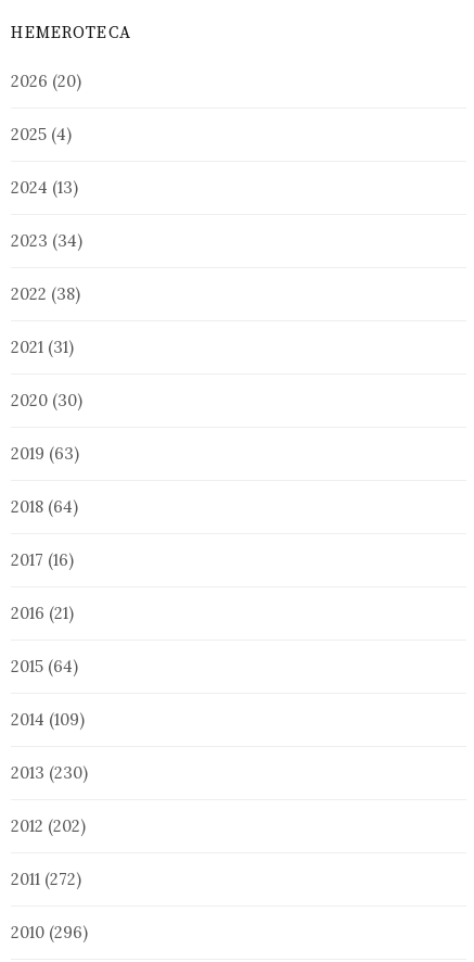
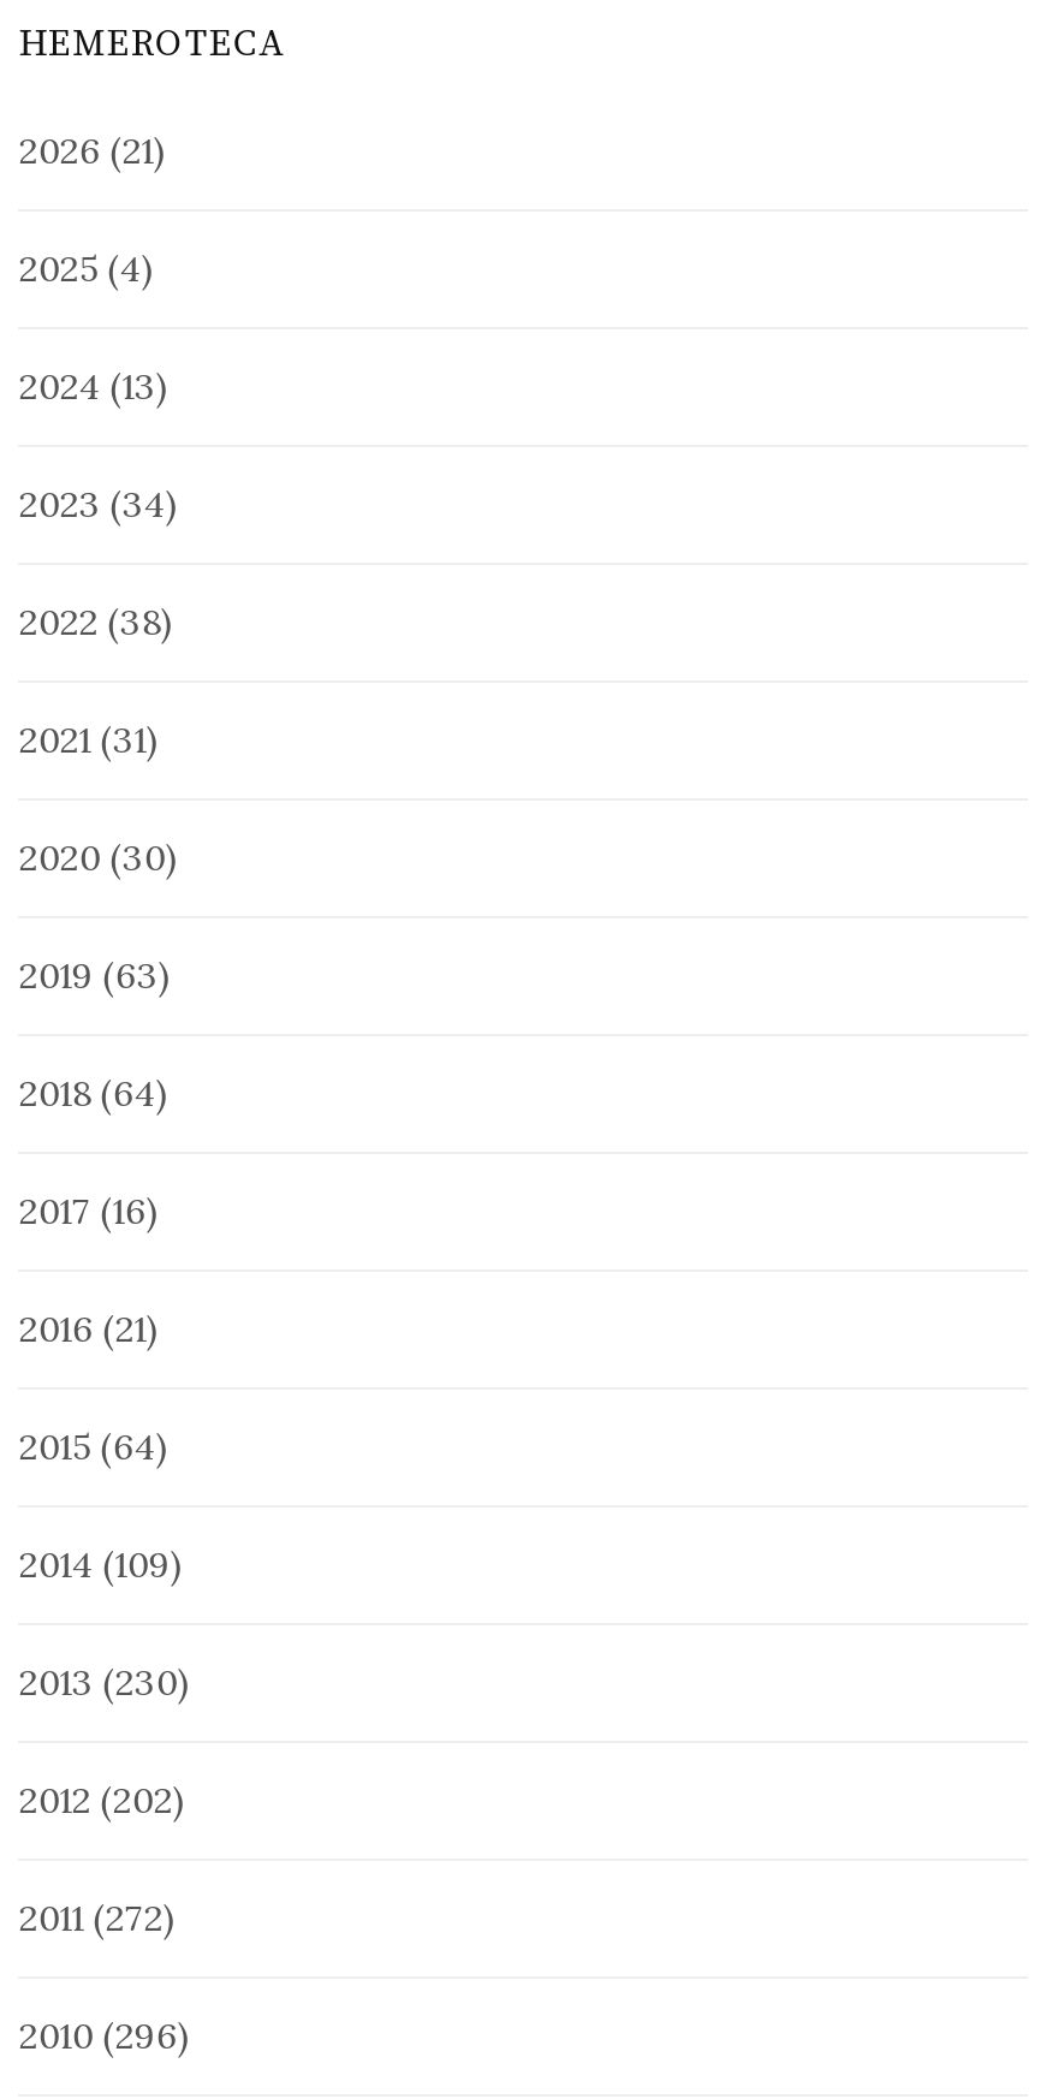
[11,71,82,92] 2026 (20) -> [19,128,166,174] 2026 (21)

